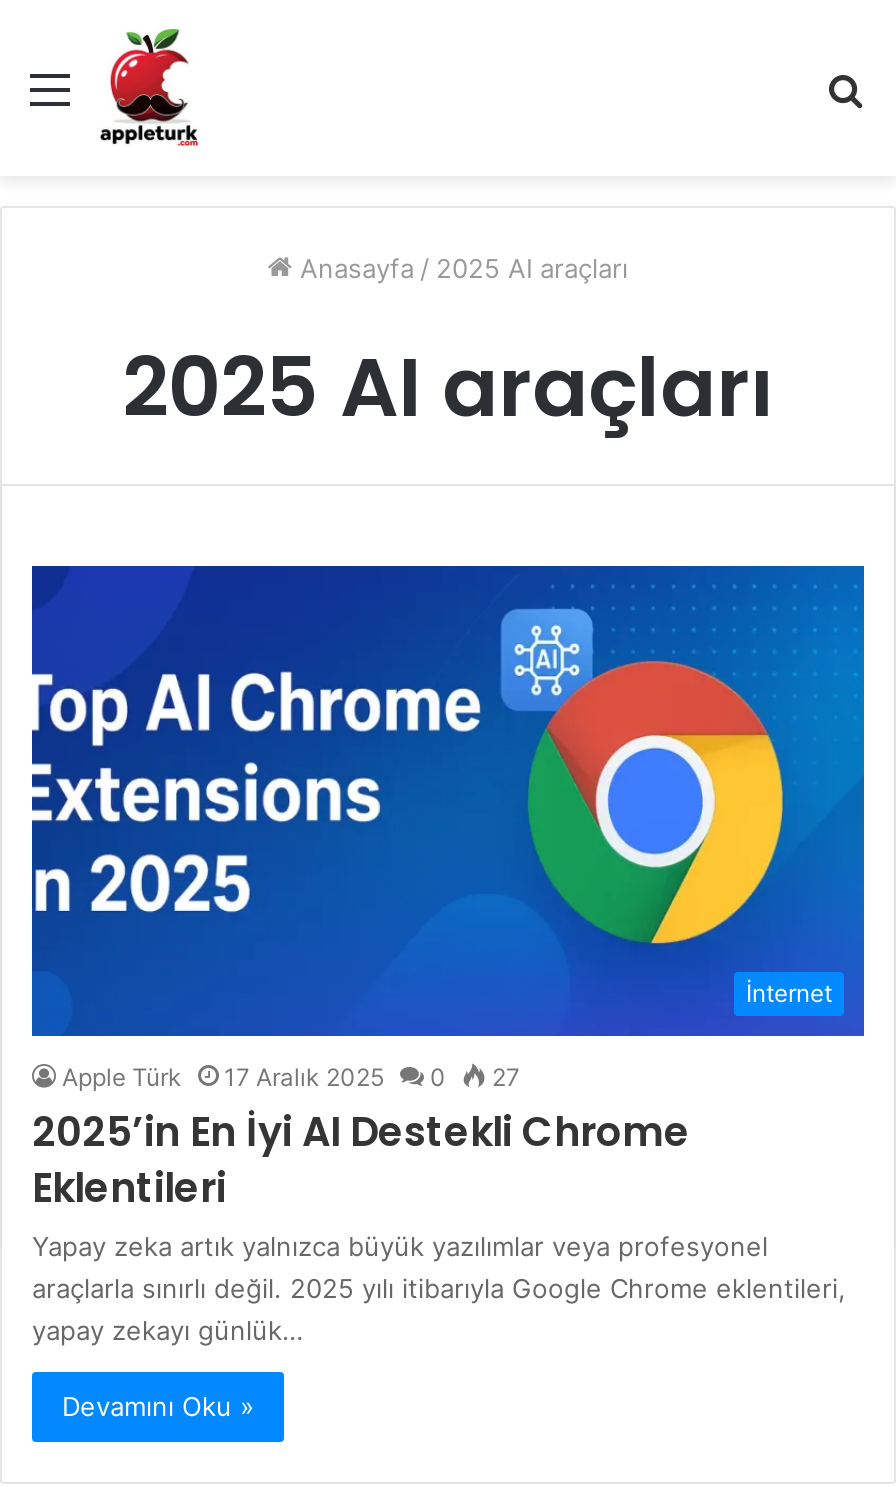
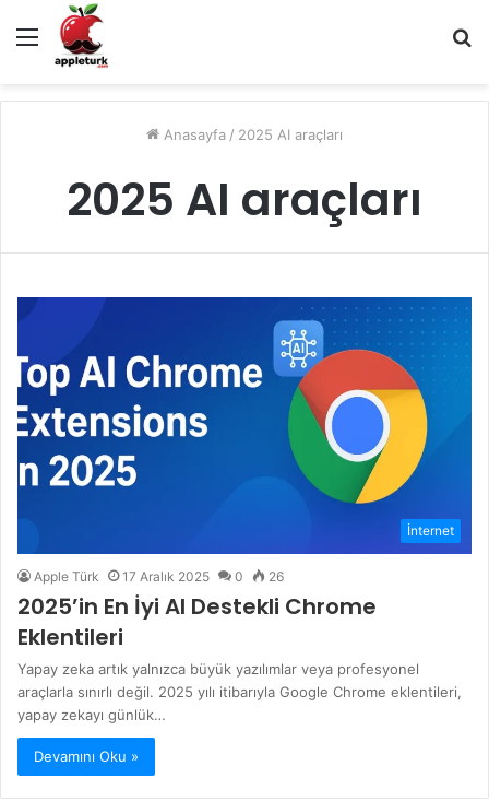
[62,1061,520,1091] Apple Türk 17 Aralık 2025 0 27 -> [34,568,284,584] Apple Türk 17 Aralık 2025 0 26

